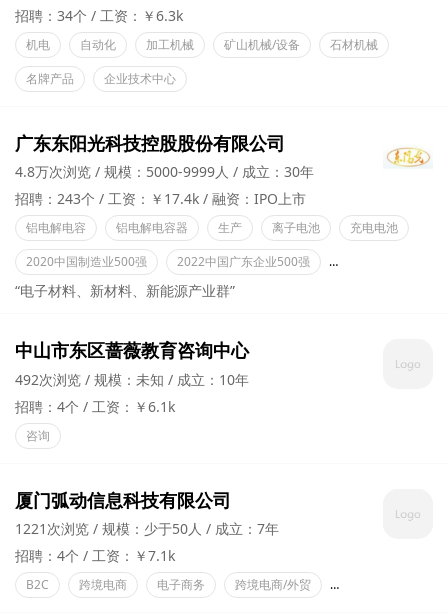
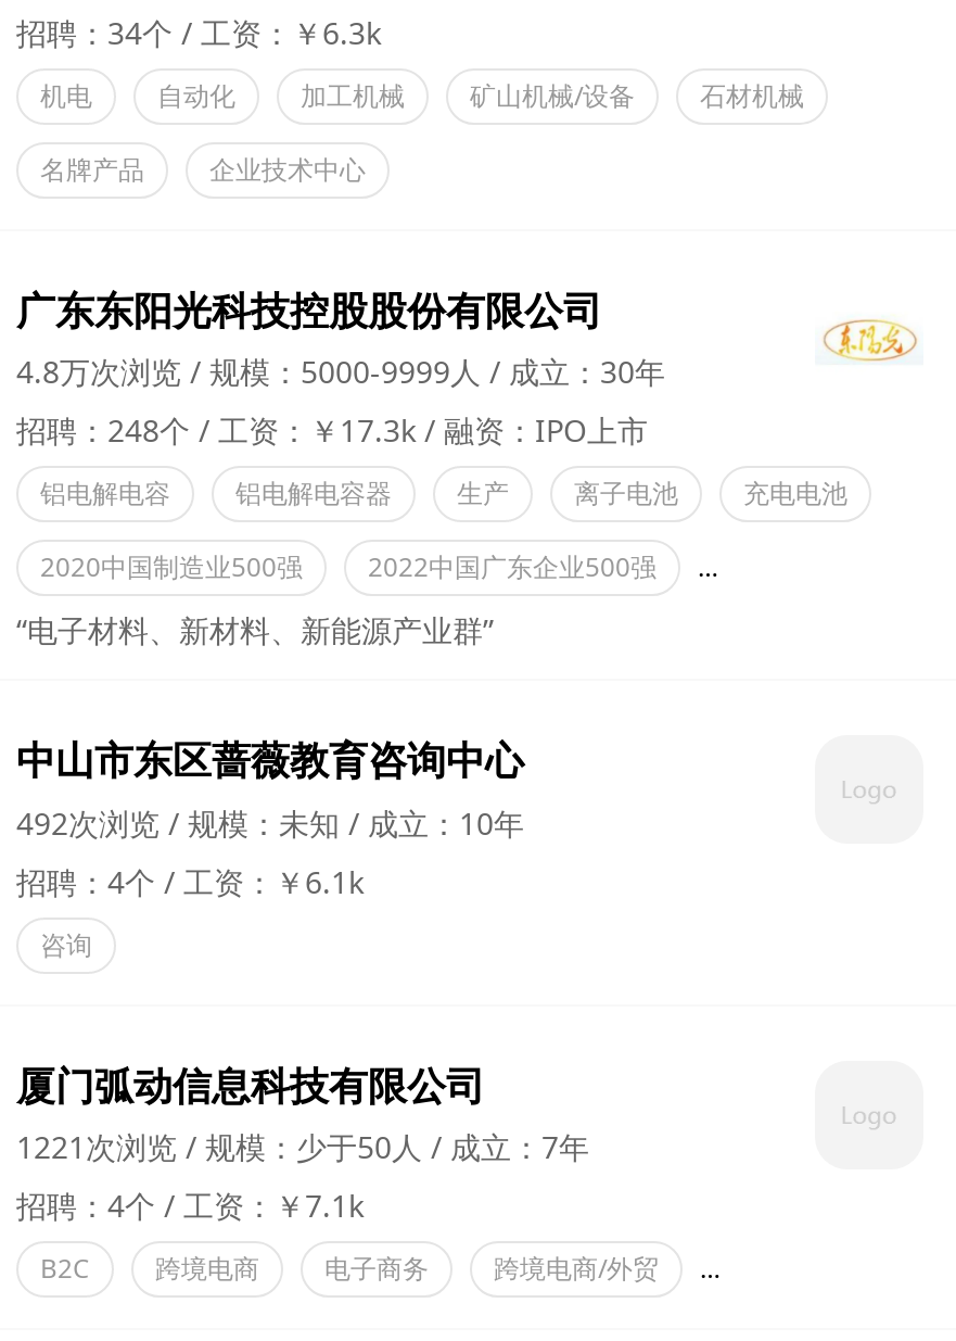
[15,189,95,208] 招聘：243个 -> [16,410,190,451] 招聘：248个
[108,189,199,208] 工资：￥17.4k -> [218,410,416,451] 工资：￥17.3k

